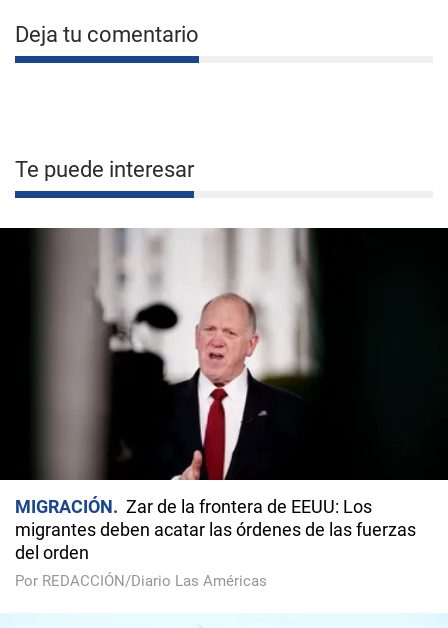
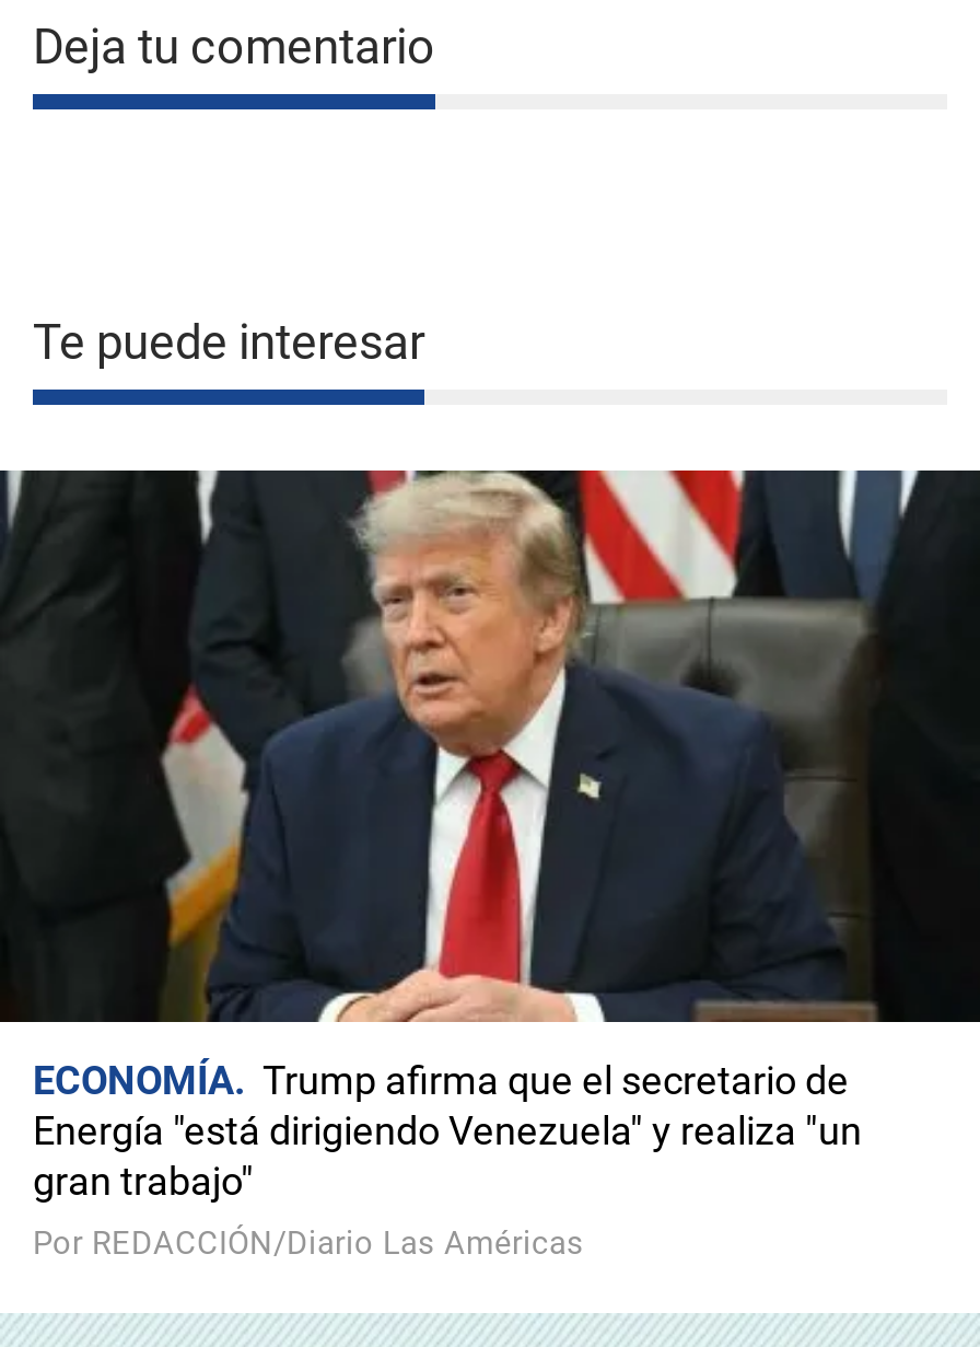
[3,227,445,563] [image] | MIGRACIÓN | Zar de la frontera de EEUU: Los | migrantes deben acatar las órdenes de las fuerzas | del orden -> [7,467,973,1204] [image] | ECONOMÍA | Trump afirma que el secretario de | Energía "está dirigiendo Venezuela" y realiza "un | gran trabajo"

